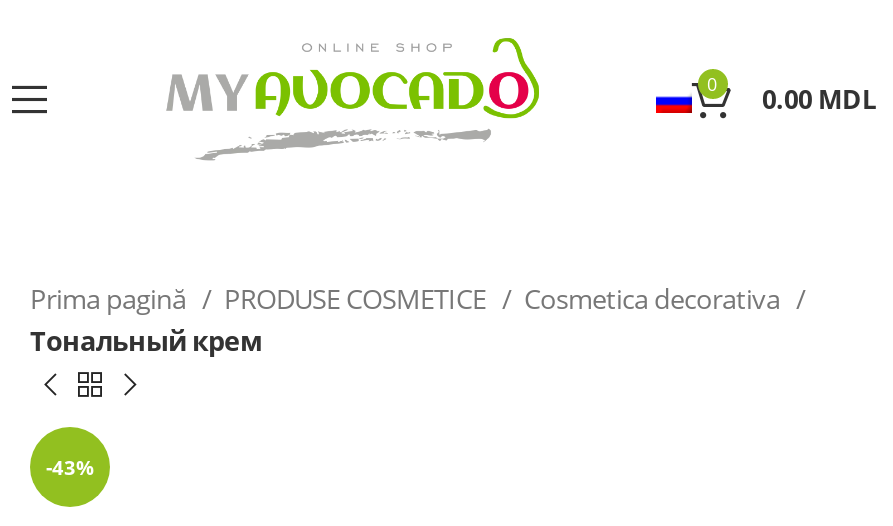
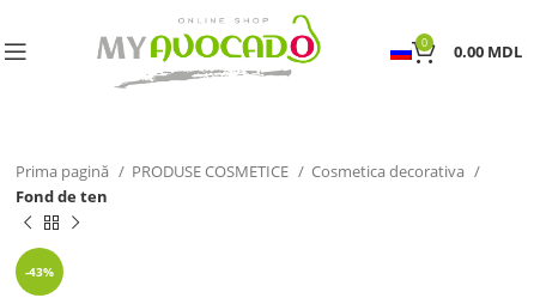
[30,323,262,359] Тональный крем -> [16,186,108,207] Fond de ten

